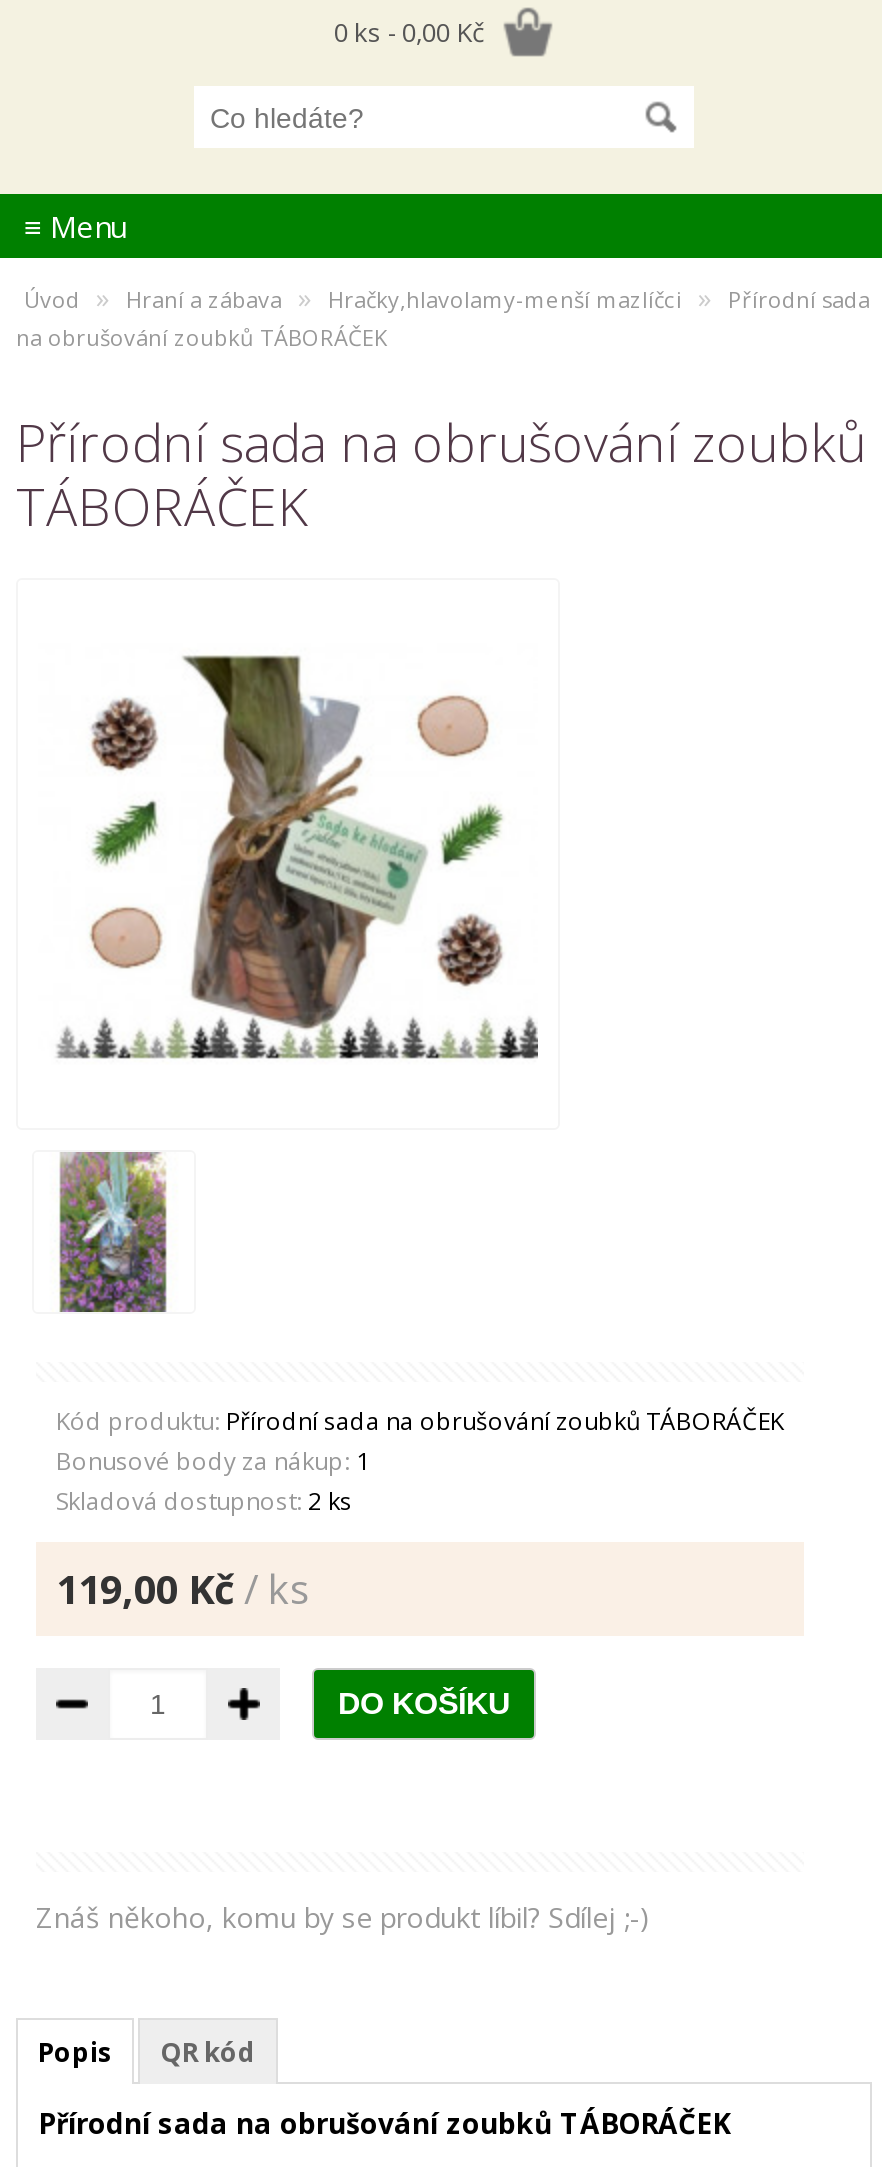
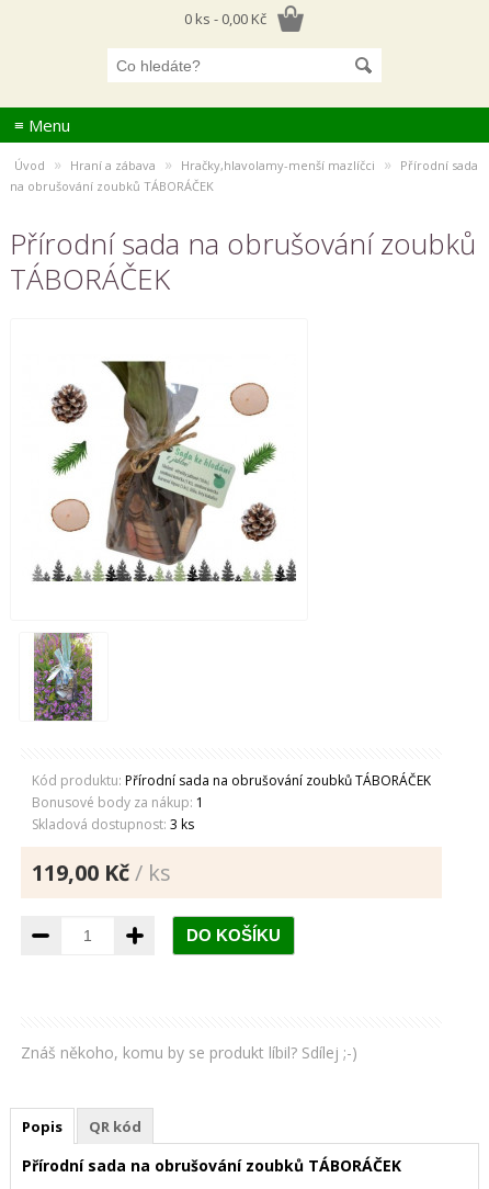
[56,1484,352,1518] Skladová dostupnost: 2 ks -> [32,815,194,834] Skladová dostupnost: 3 ks

